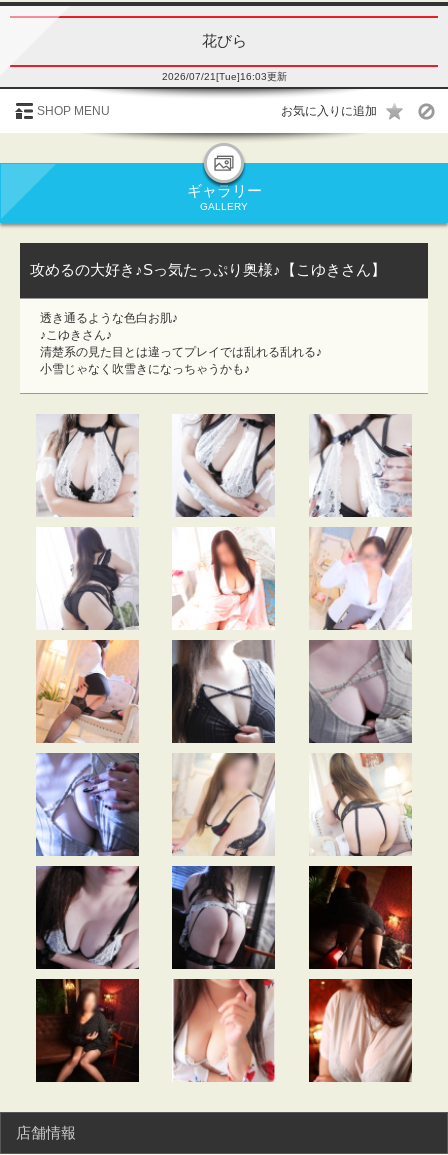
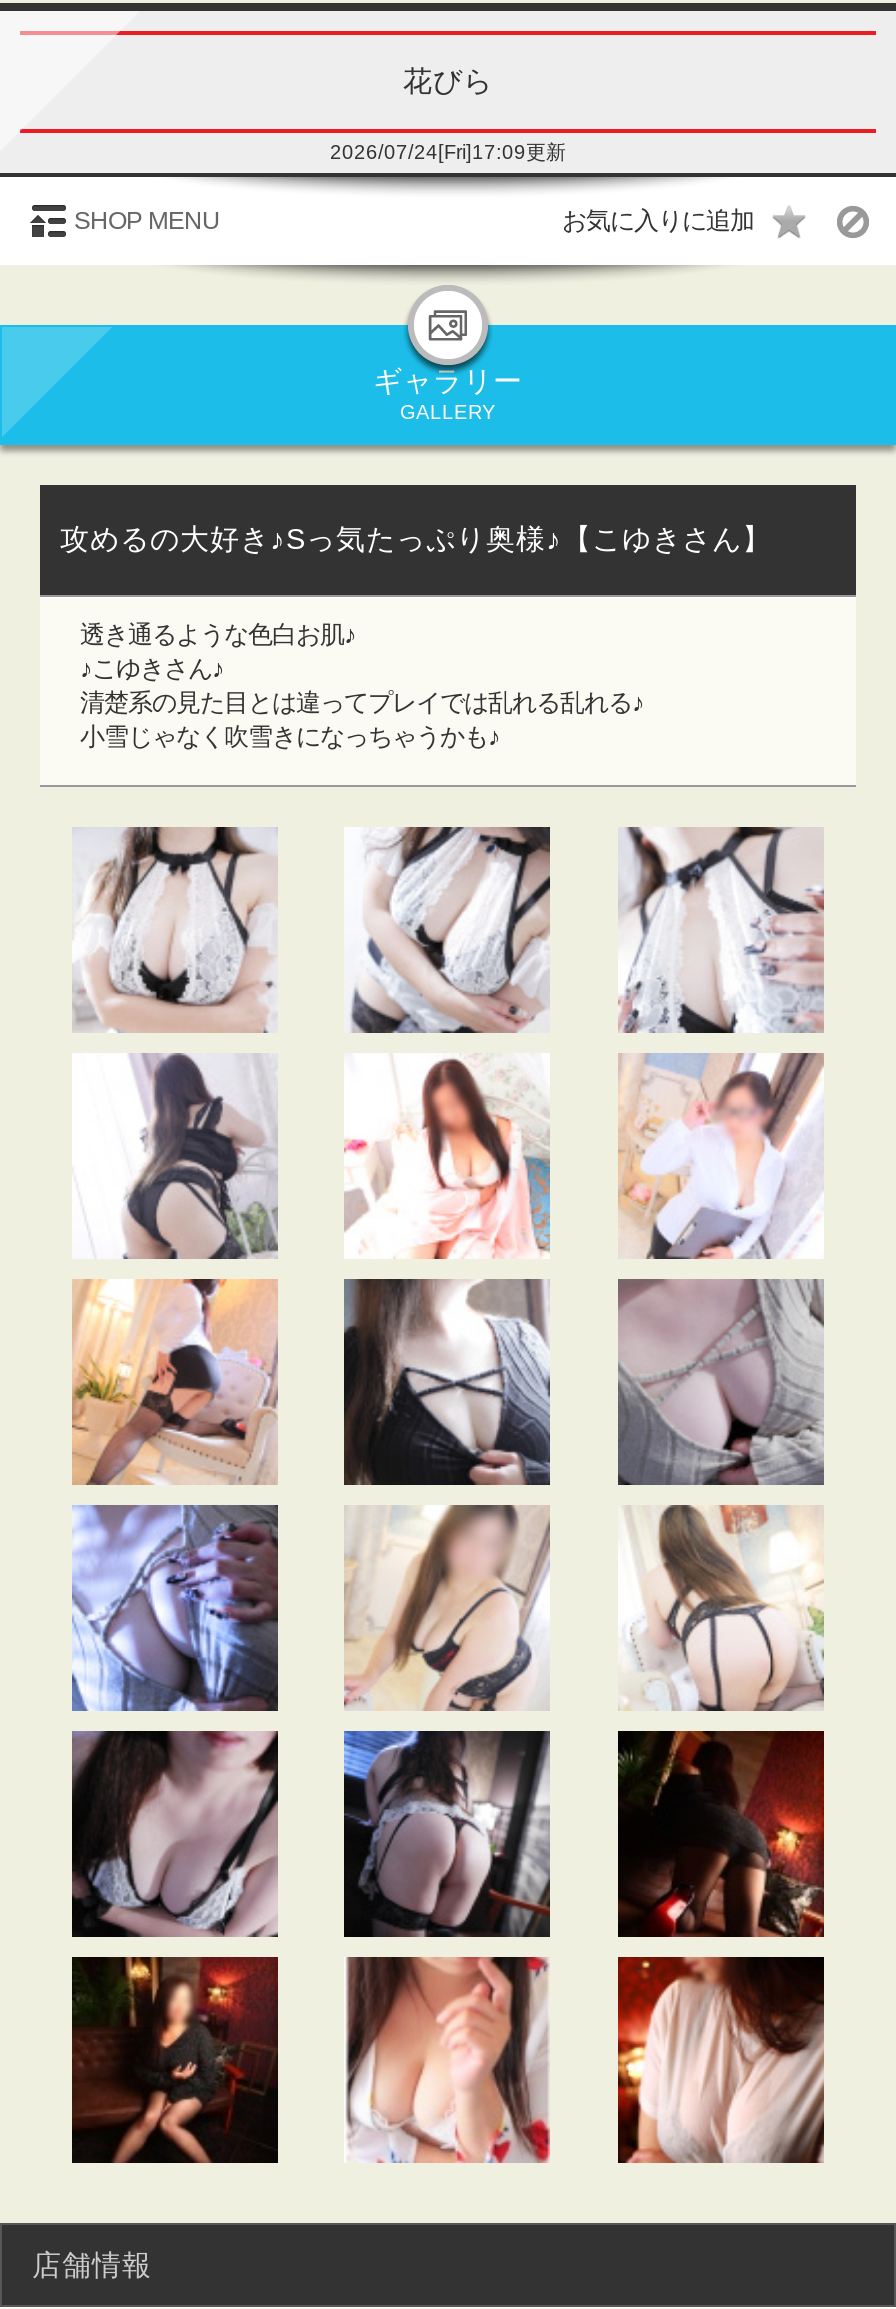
[161,71,286,82] 2026/07/21[Tue]16:03更新 -> [330,141,566,163] 2026/07/24[Fri]17:09更新

